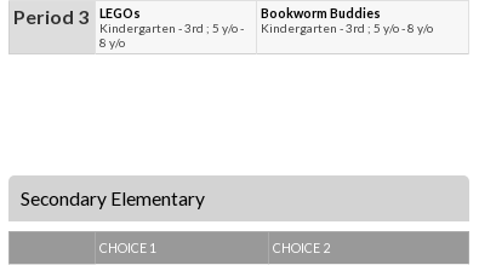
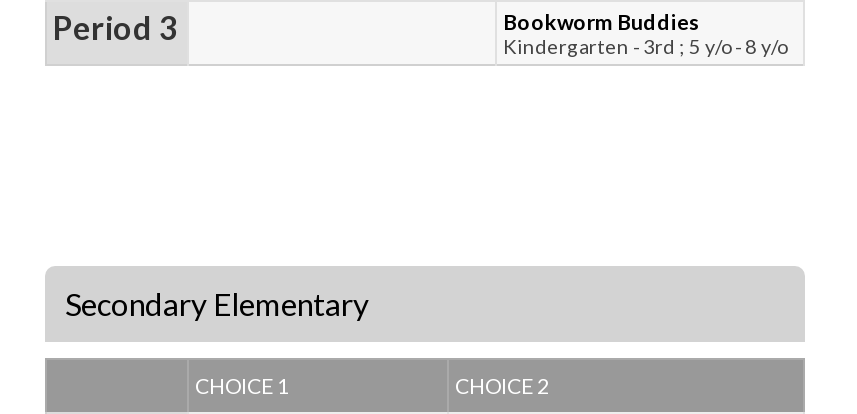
[99,5,244,50] LEGOs | Kindergarten - 3rd ; 5 y/o - | 8 y/o -> none

